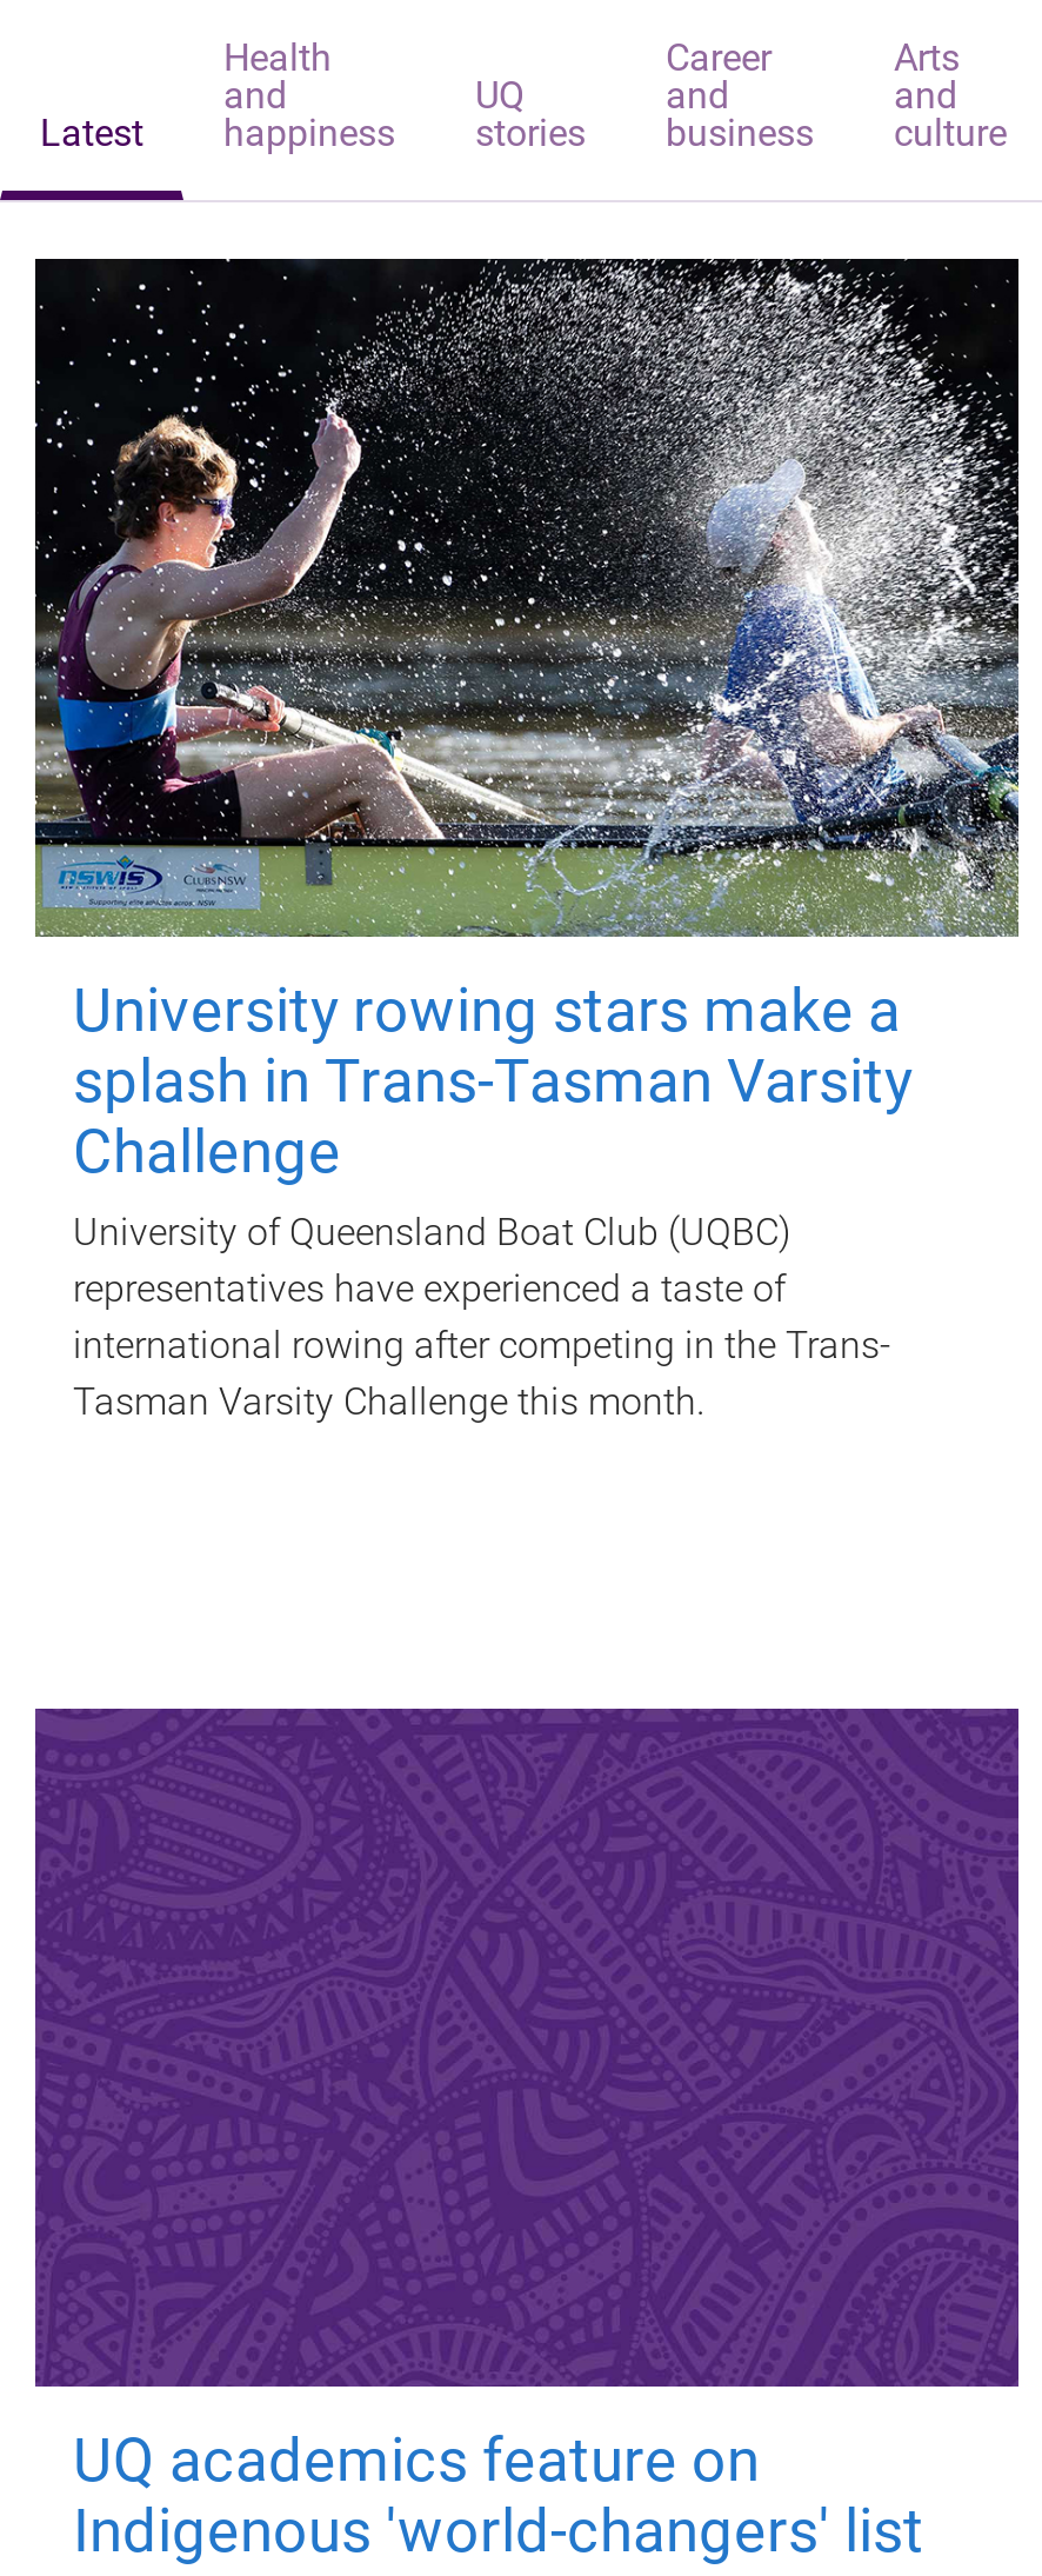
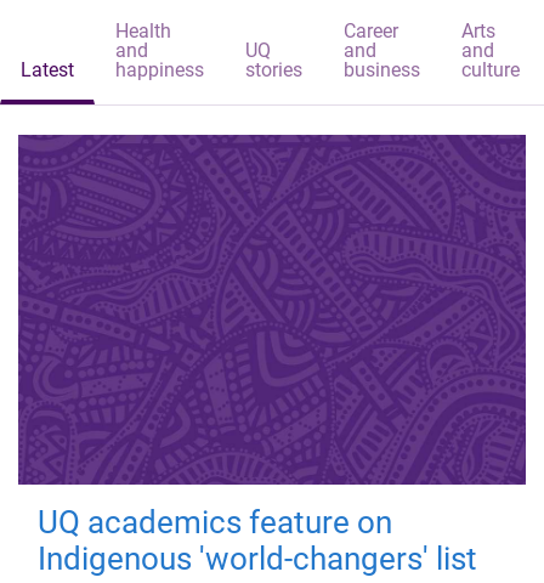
[33,257,1021,1424] [image] | University rowing stars make a | splash in Trans-Tasman Varsity | Challenge | University of Queensland Boat Club (UQBC) | representatives have experienced a taste of | international rowing after competing in the Trans- | Tasman Varsity Challenge this month. -> none

